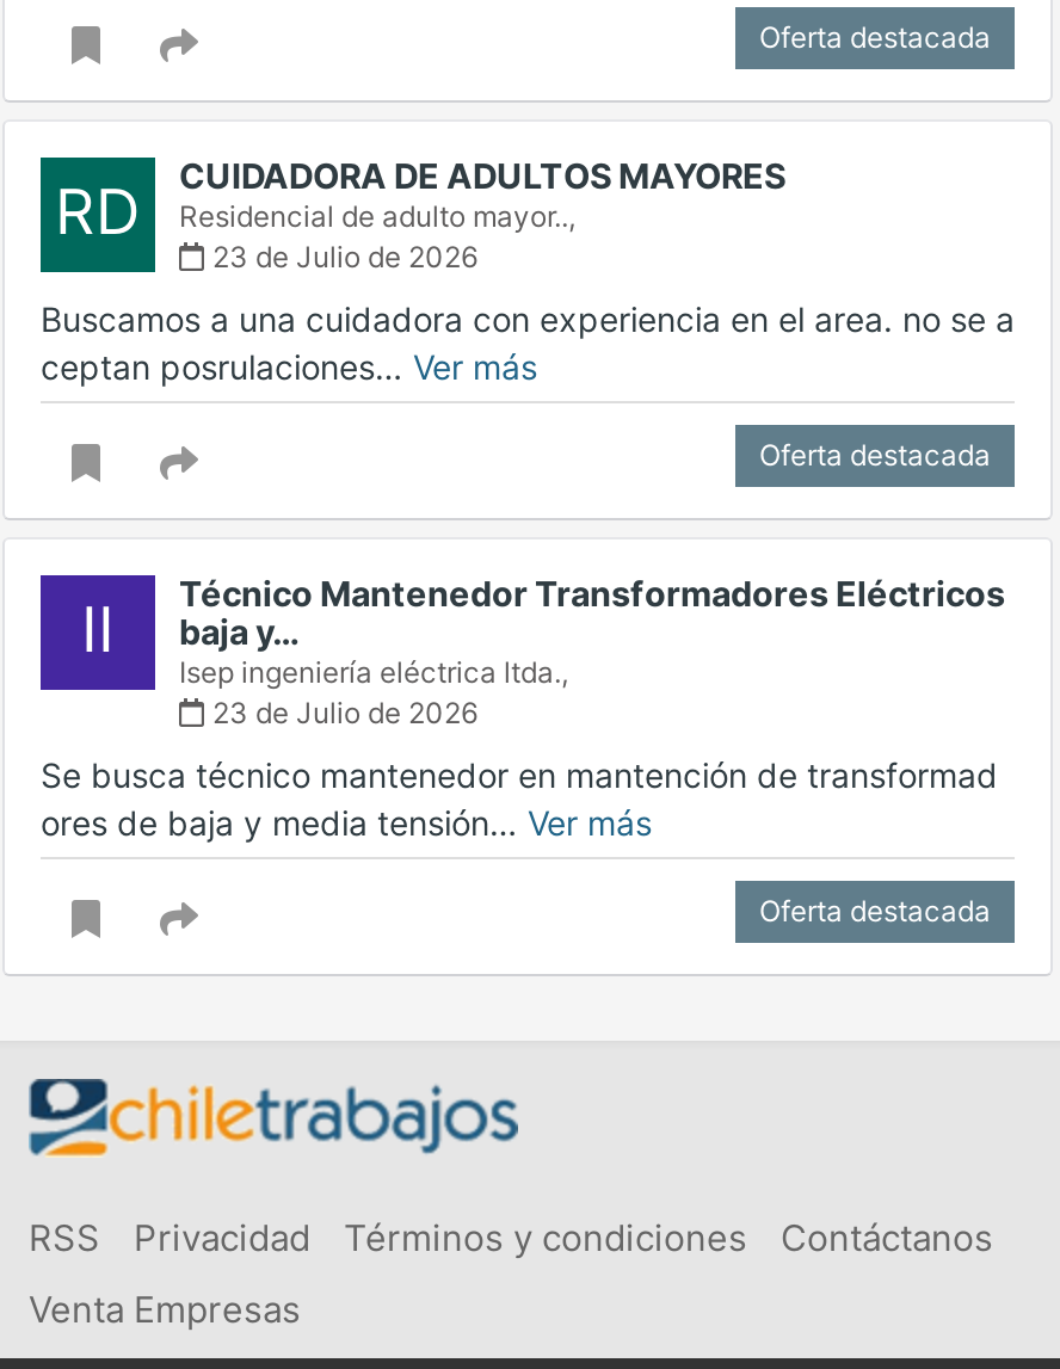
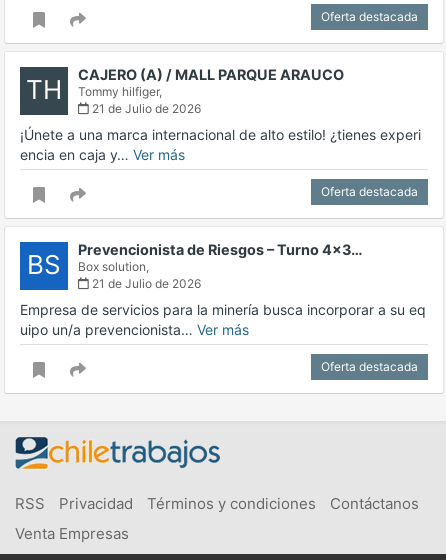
[55,155,785,275] RD | CUIDADORA DE ADULTOS MAYORES | Residencial de adulto mayor.., | 23 de Julio de 2026 -> [26,66,344,116] TH | CAJERO (A) / MALL PARQUE ARAUCO | Tommy hilfiger, | 21 de Julio de 2026
[41,298,1015,387] Buscamos a una cuidadora con experiencia en el area. no se a | ceptan posrulaciones… Ver más -> [20,126,421,163] ¡Únete a una marca internacional de alto estilo! ¿tienes experi | encia en caja y… Ver más
[81,573,1005,730] II | Técnico Mantenedor Transformadores Eléctricos | baja y… | Isep ingeniería eléctrica ltda., | 23 de Julio de 2026 -> [27,241,363,291] BS | Prevencionista de Riesgos – Turno 4x3… | Box solution, | 21 de Julio de 2026
[41,754,998,843] Se busca técnico mantenedor en mantención de transformad | ores de baja y media tensión… Ver más -> [20,301,426,338] Empresa de servicios para la minería busca incorporar a su eq | uipo un/a prevencionista… Ver más

